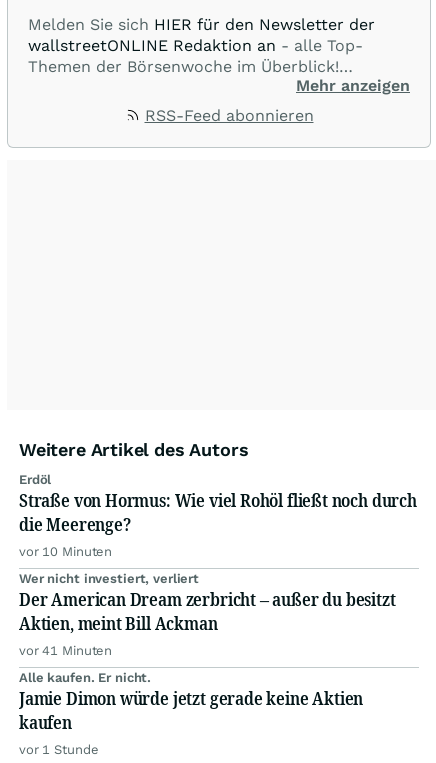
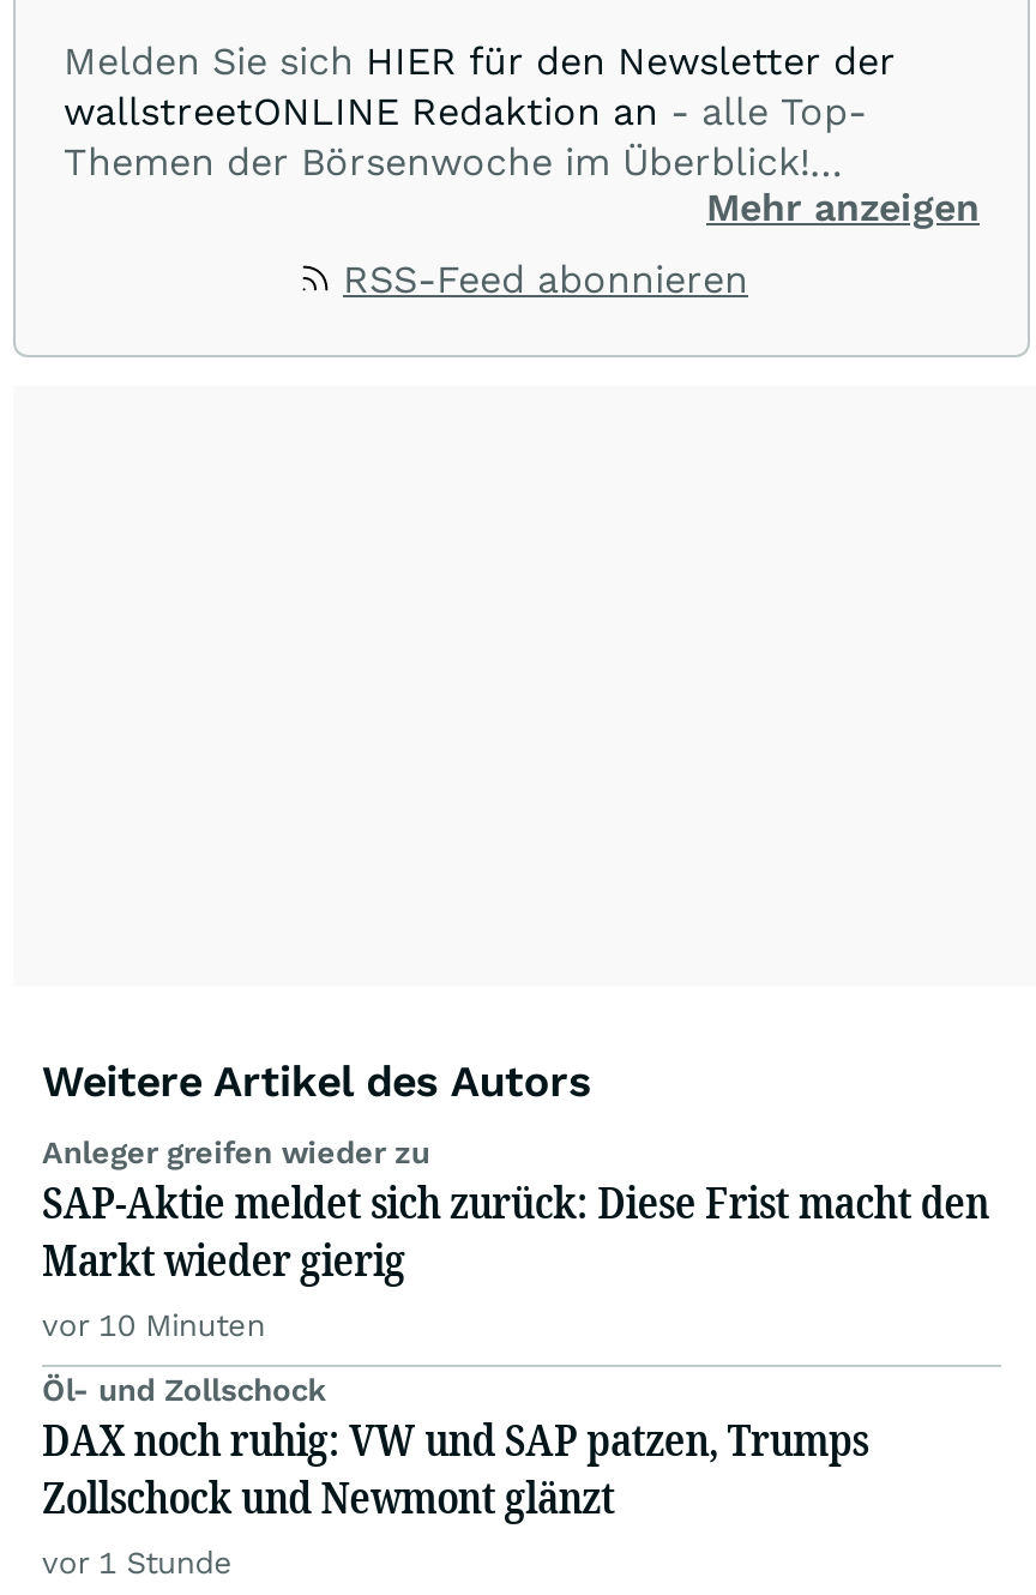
[19,472,417,536] Erdöl | Straße von Hormus: Wie viel Rohöl fließt noch durch | die Meerenge? -> [42,1135,989,1289] Anleger greifen wieder zu | SAP-Aktie meldet sich zurück: Diese Frist macht den | Markt wieder gierig
[19,571,395,734] Wer nicht investiert, verliert | Der American Dream zerbricht – außer du besitzt | Aktien, meint Bill Ackman | vor 41 Minuten | Alle kaufen. Er nicht. | Jamie Dimon würde jetzt gerade keine Aktien | kaufen -> [42,1373,868,1526] Öl- und Zollschock | DAX noch ruhig: VW und SAP patzen, Trumps | Zollschock und Newmont glänzt

